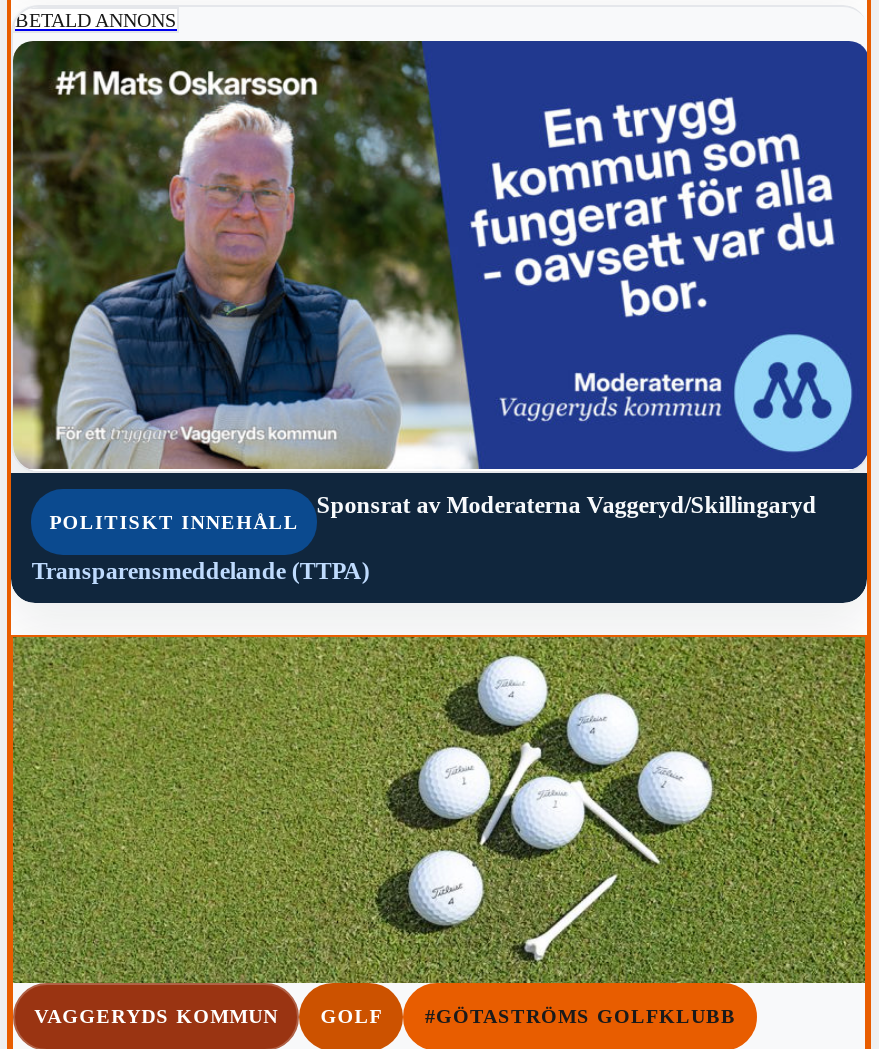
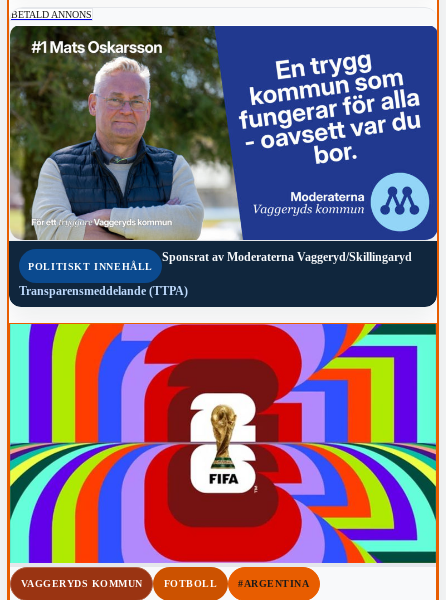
[11,635,867,1026] [image] | GOLF | #GÖTASTRÖMS GOLFKLUBB -> [9,323,437,589] [image] | FOTBOLL | #ARGENTINA

